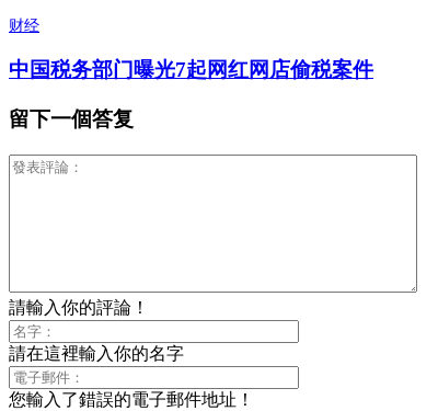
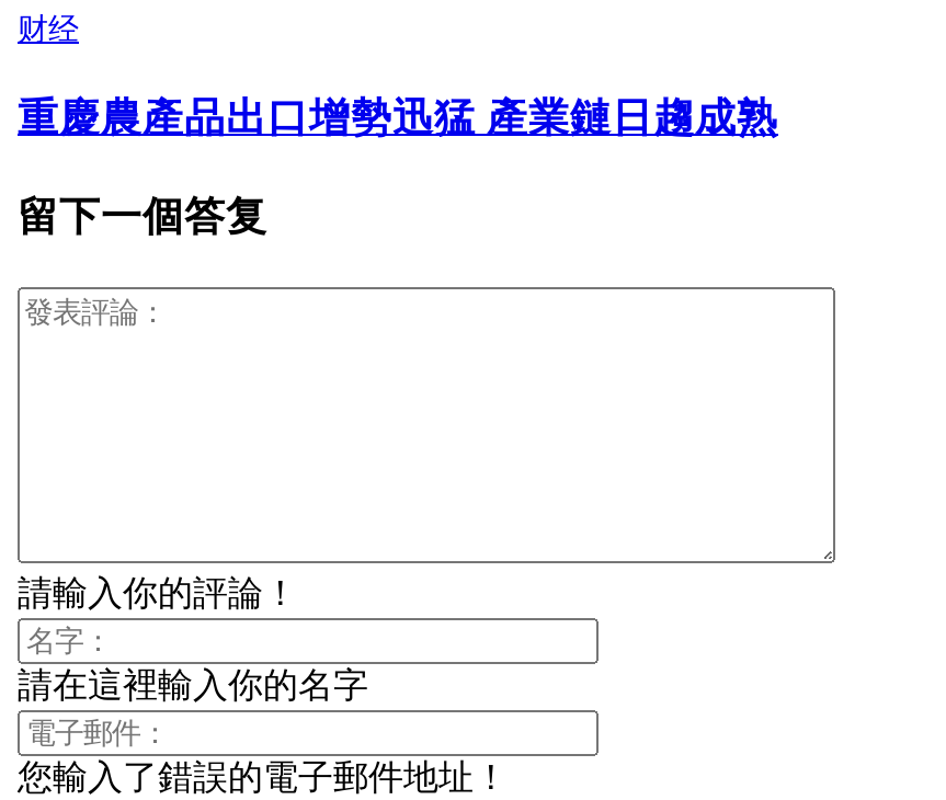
[9,58,373,81] 中国税务部门曝光7起网红网店偷税案件 -> [18,95,778,141] 重慶農產品出口增勢迅猛 產業鏈日趨成熟

